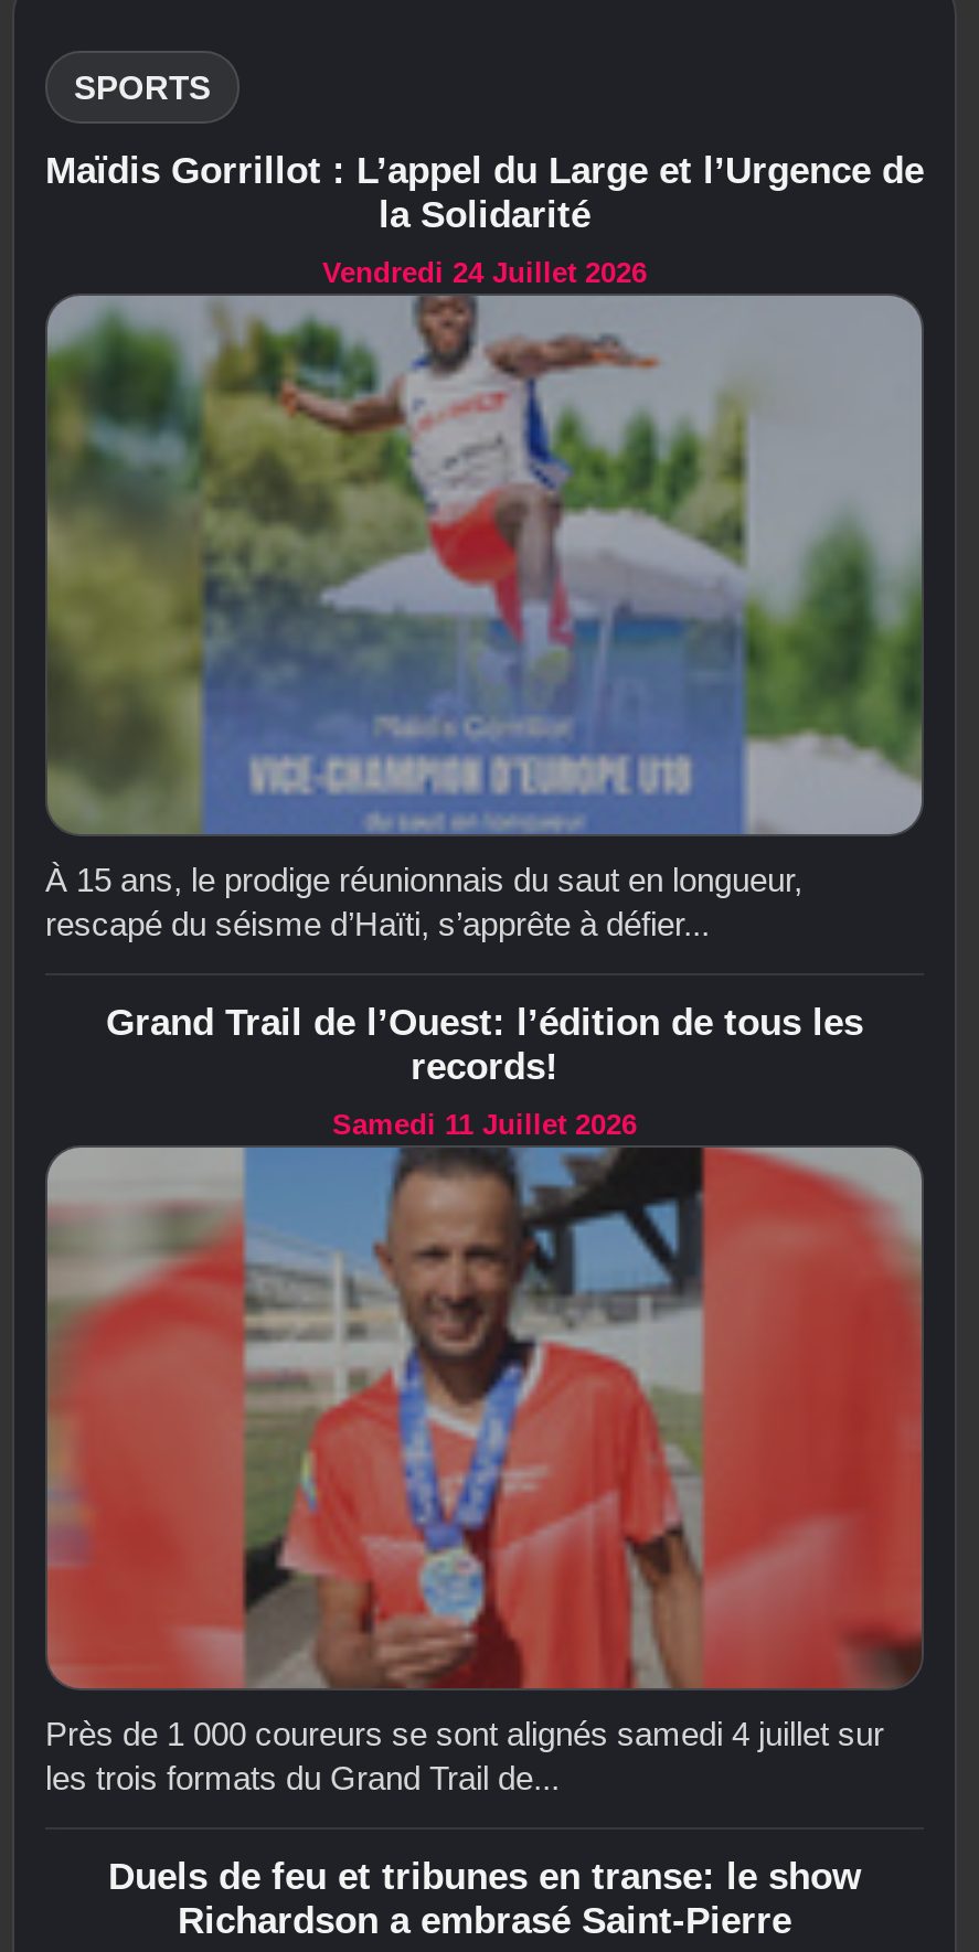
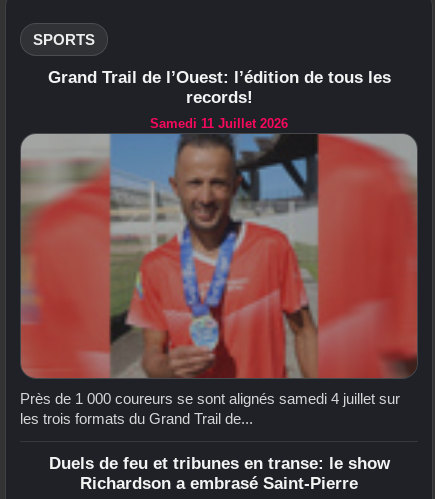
[45,149,924,288] Maïdis Gorrillot : L’appel du Large et l’Urgence de | la Solidarité | Vendredi 24 Juillet 2026 -> none
[45,294,924,943] [image] | À 15 ans, le prodige réunionnais du saut en longueur, | rescapé du séisme d’Haïti, s’apprête à défier... -> none

